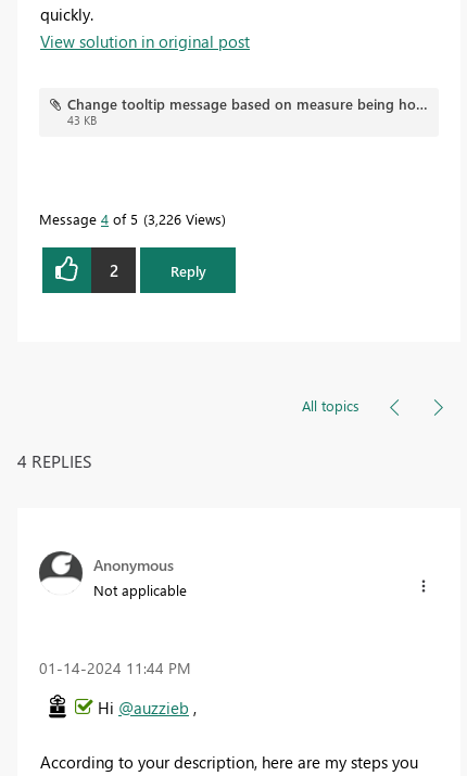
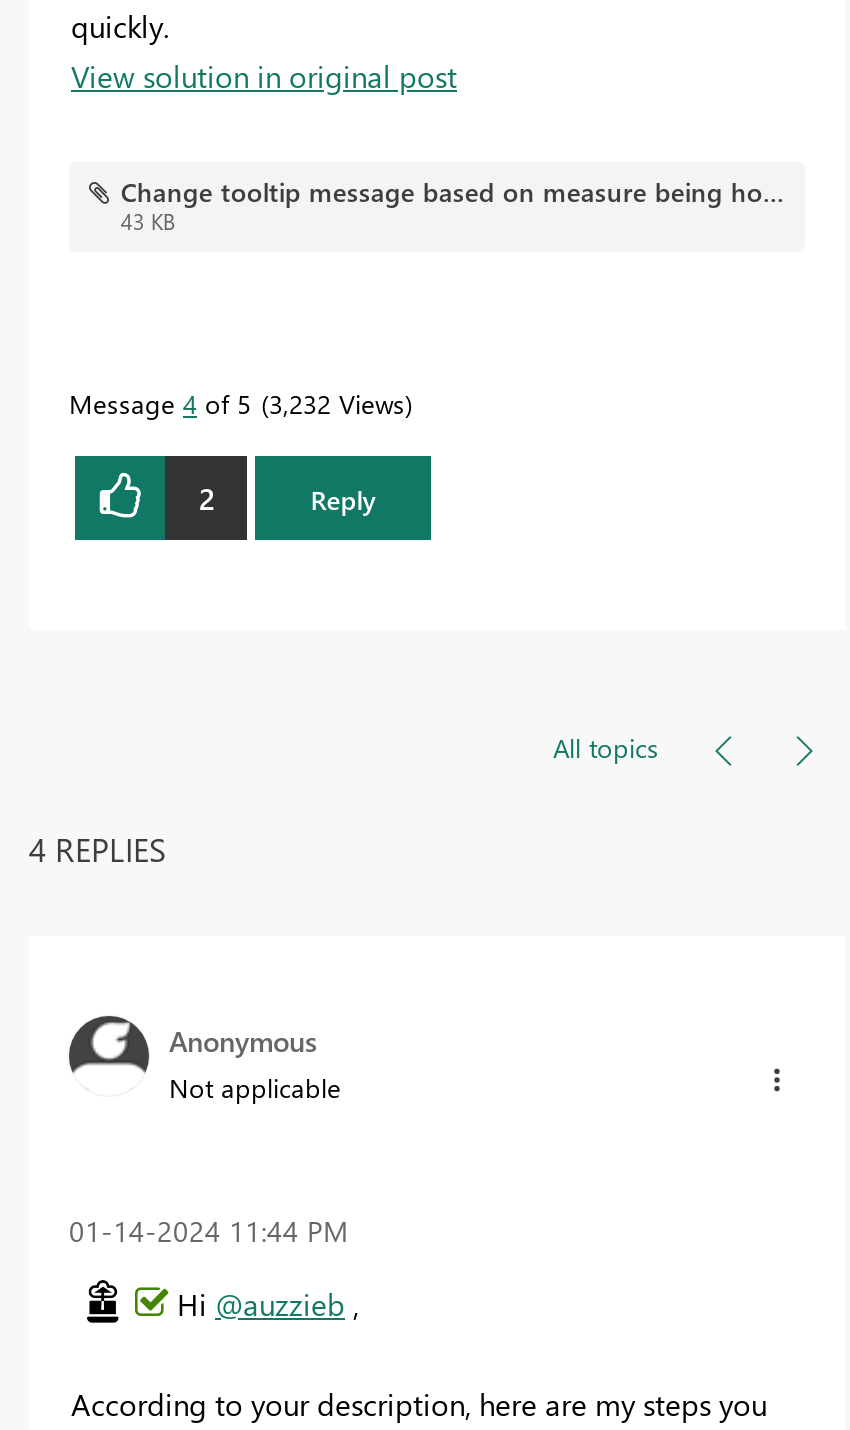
[39,210,222,228] Message 4 of 5 3,226 Views -> [69,387,405,421] Message 4 of 5 3,232 Views

